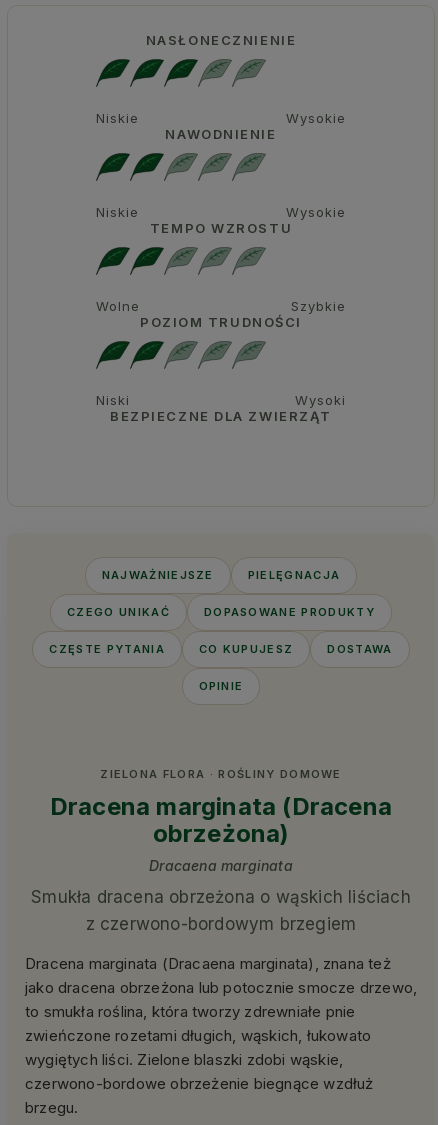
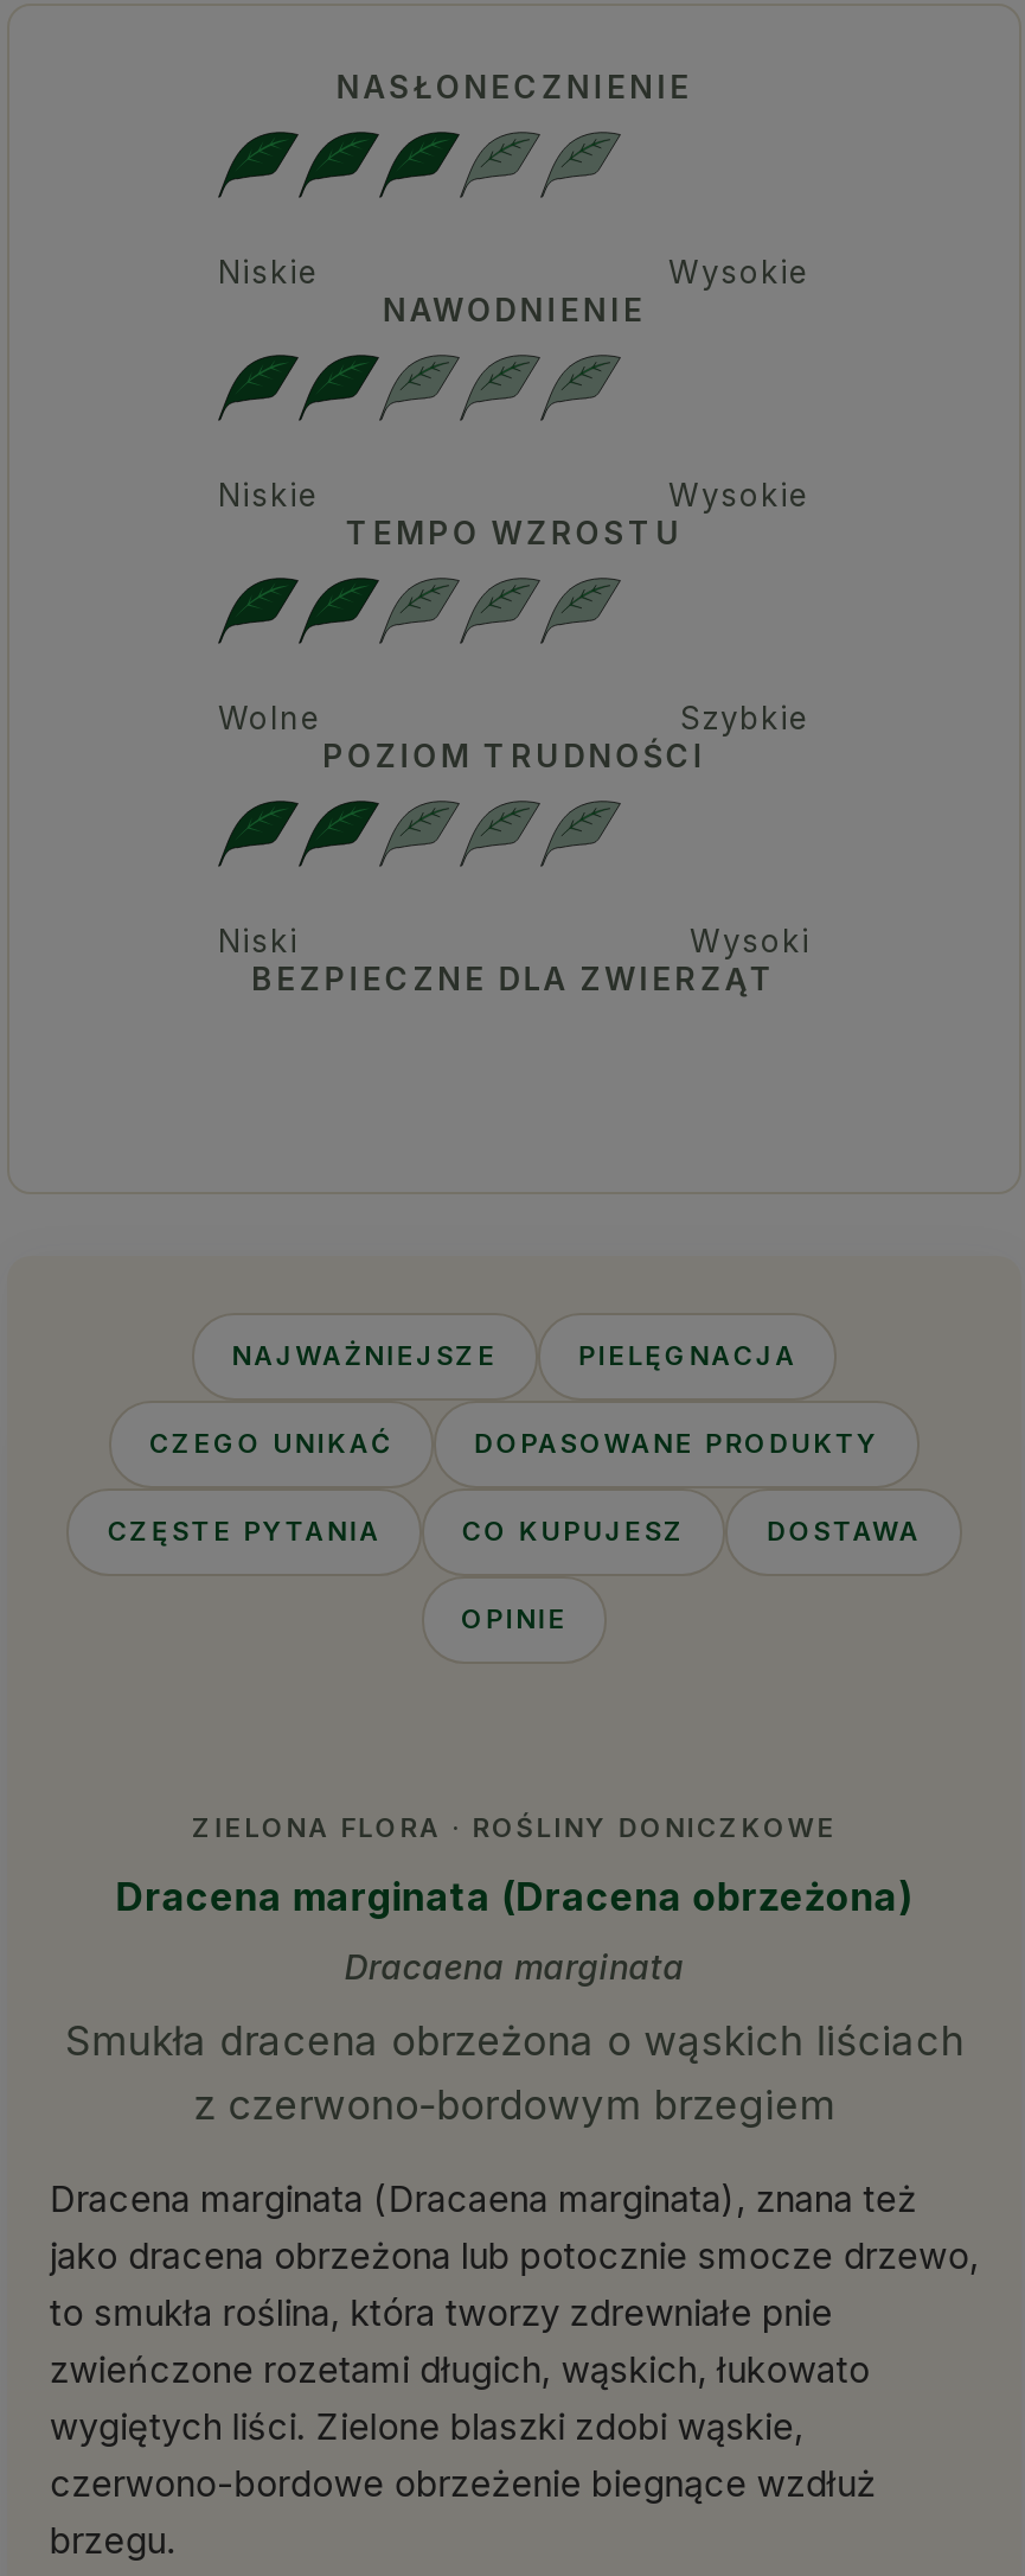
[50,767,392,848] ZIELONA FLORA · ROŚLINY DOMOWE | Dracena marginata (Dracena | obrzeżona) -> [116,1811,913,1920] ZIELONA FLORA · ROŚLINY DONICZKOWE | Dracena marginata (Dracena obrzeżona)

